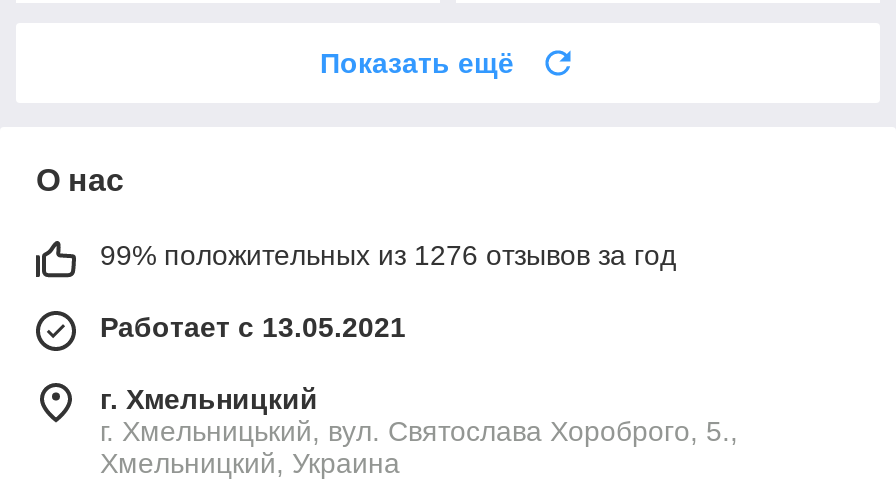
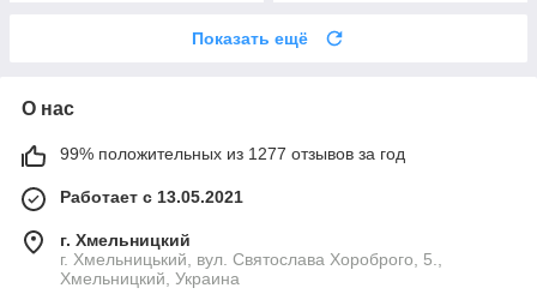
[100,239,676,271] 99% положительных из 1276 отзывов за год -> [60,144,405,163] 99% положительных из 1277 отзывов за год

